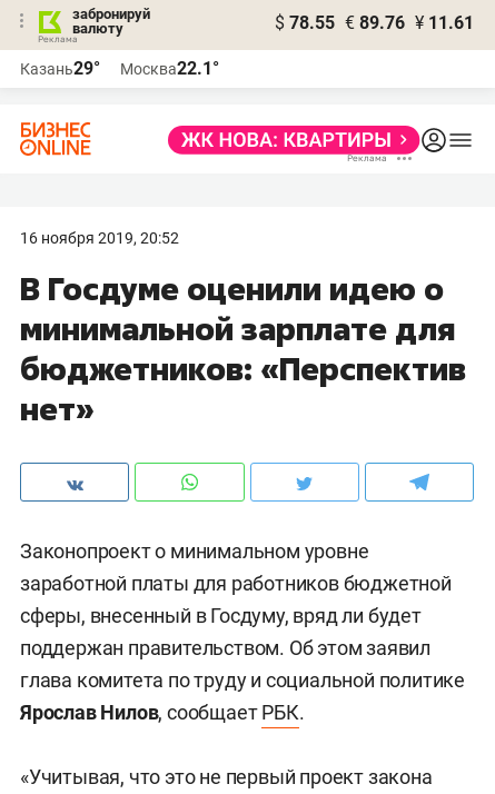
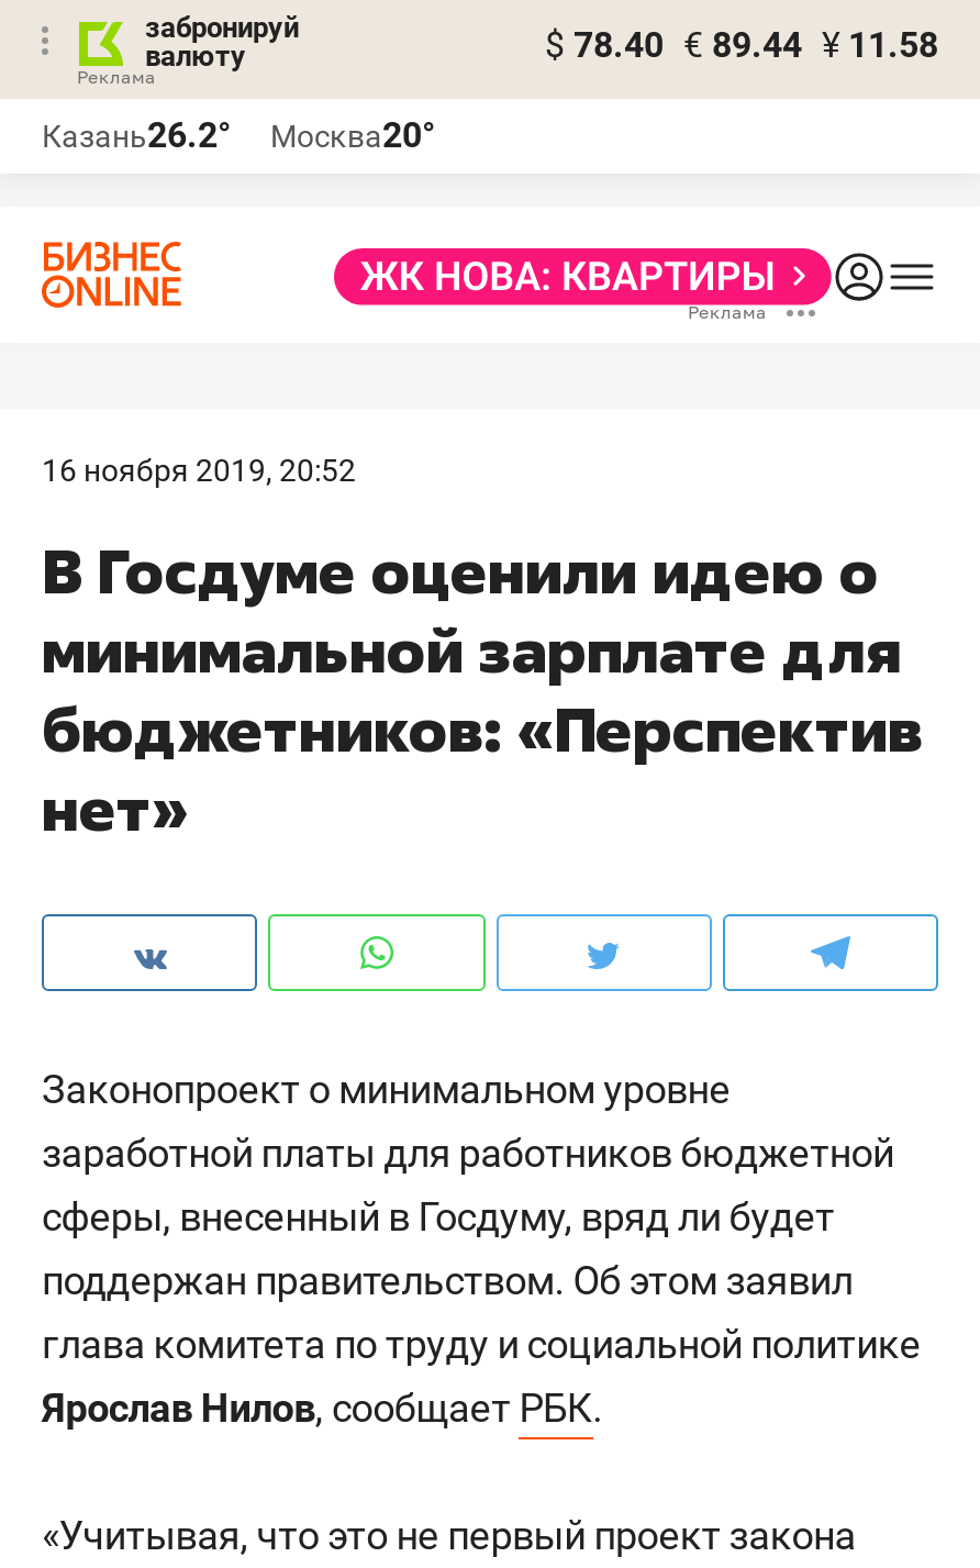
[275,12,474,33] $ 78.55 € 89.76 ¥ 11.61 -> [545,24,938,66] $ 78.40 € 89.44 ¥ 11.58
[20,58,100,79] Казань29° -> [42,114,231,156] Казань26.2°
[120,58,219,79] Москва22.1° -> [270,114,435,156] Москва20°

